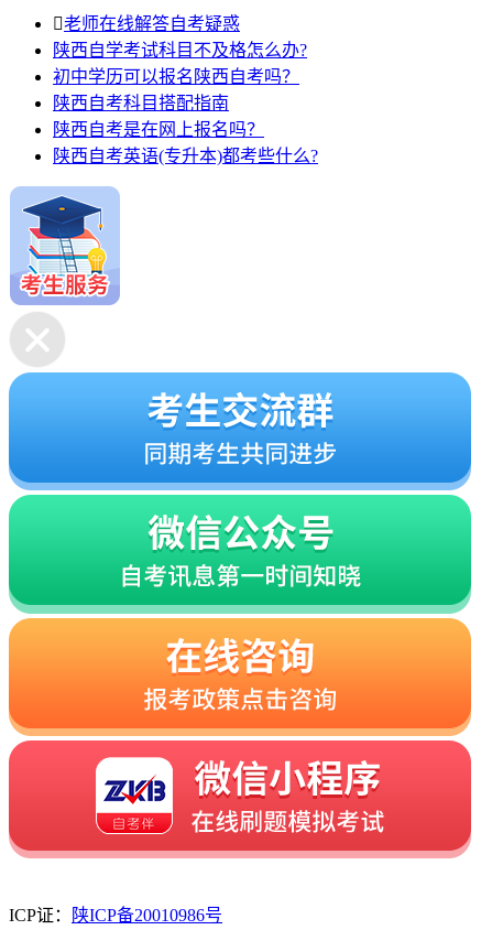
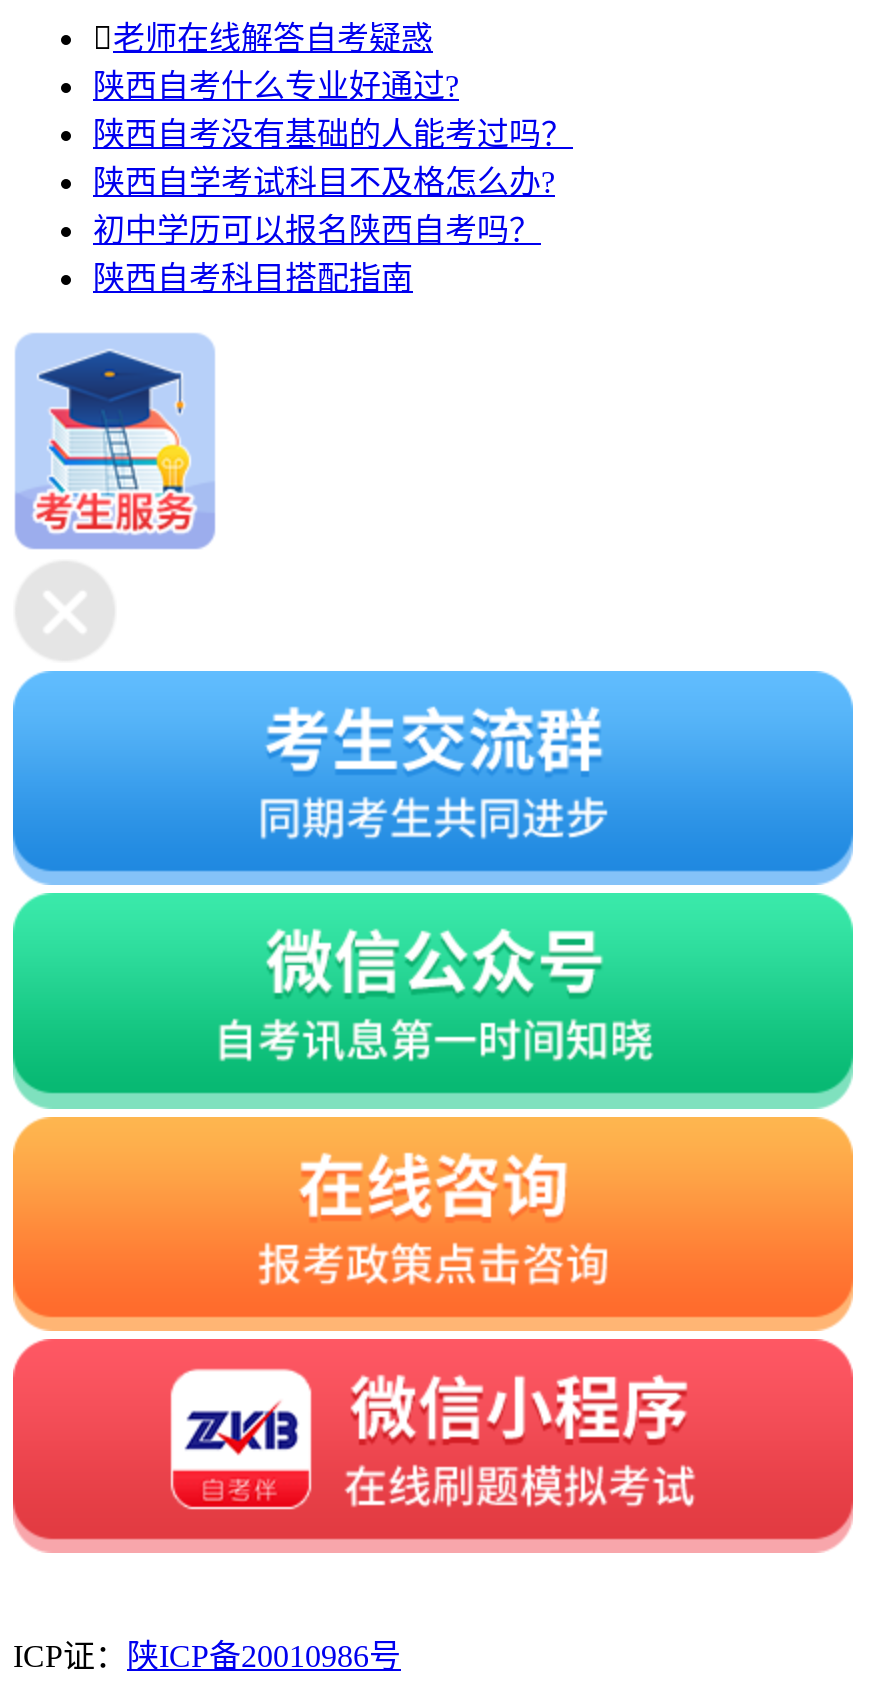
none -> [93,68,573,150] 陕西自考什么专业好通过? | 陕西自考没有基础的人能考过吗？
moved [53,40,307,86] -> [93,164,555,246]: 陕西自学考试科目不及格怎么办? | 初中学历可以报名陕西自考吗？
[53,120,318,165] 陕西自考是在网上报名吗？ | 陕西自考英语(专升本)都考些什么? -> none

